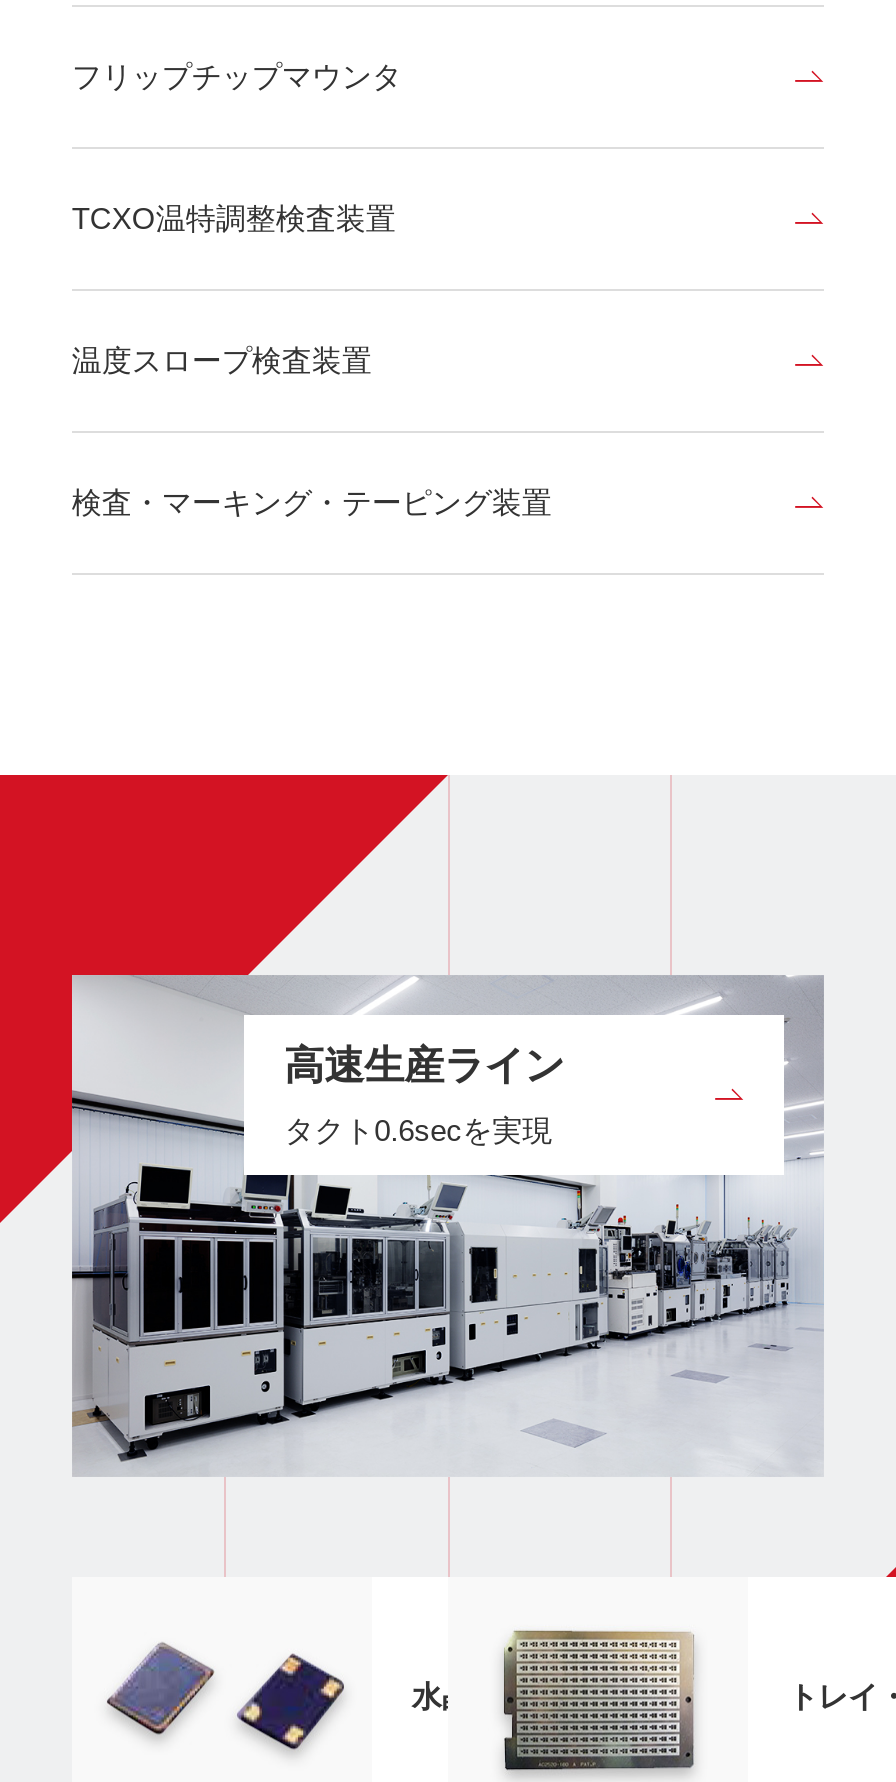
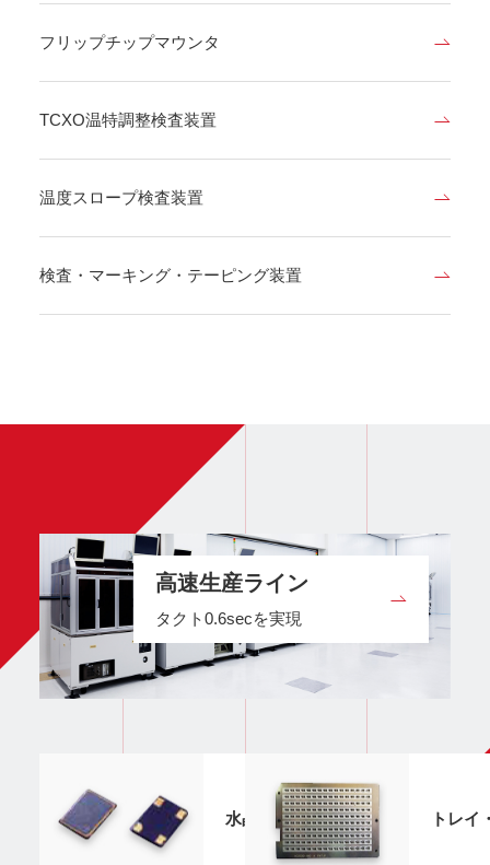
[70,975,824,1477] [image] -> [38,533,450,700] [image]

